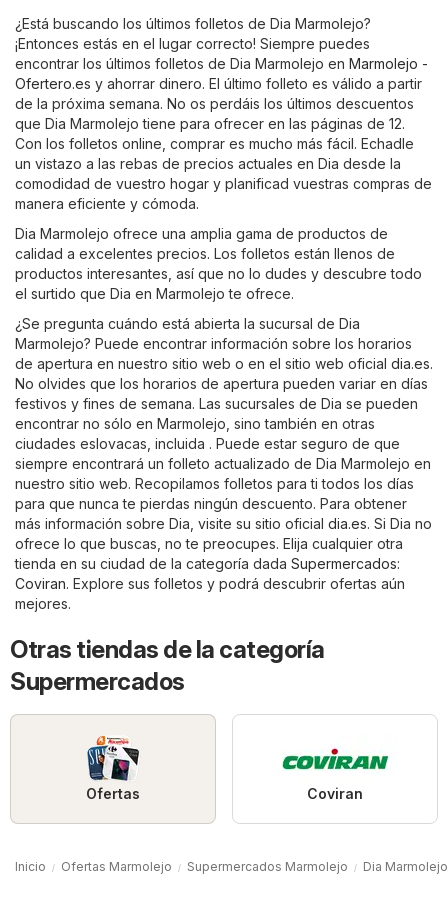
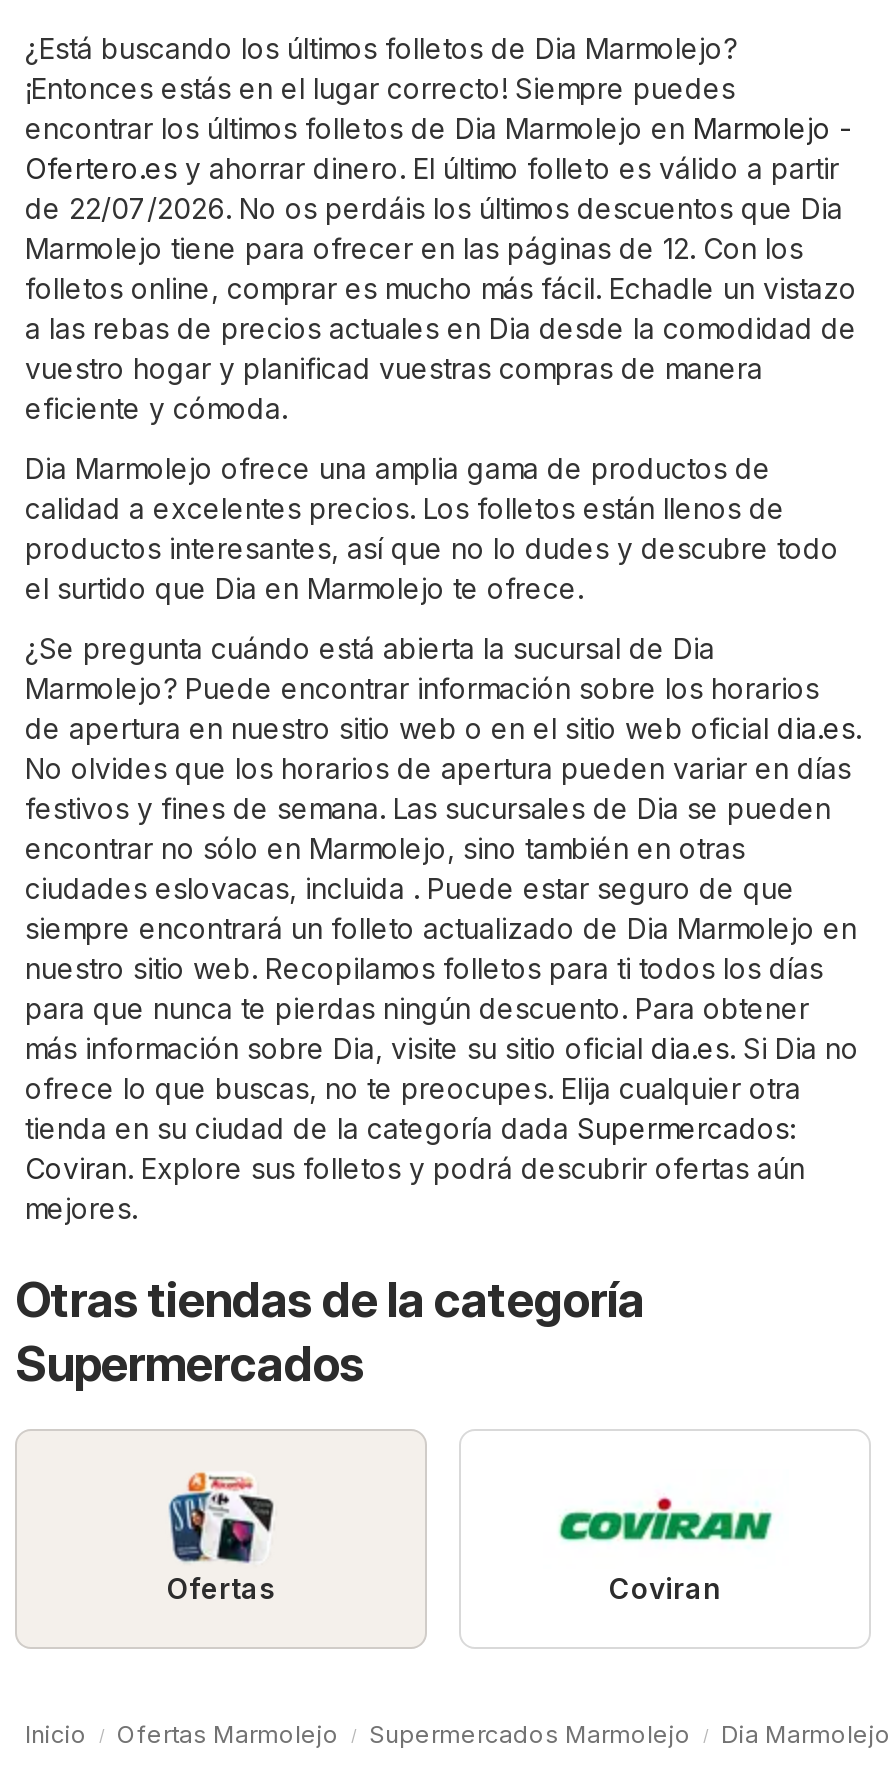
[15,95,432,212] de la próxima semana. No os perdáis los últimos descuentos | que Dia Marmolejo tiene para ofrecer en las páginas de 12. | Con los folletos online, comprar es mucho más fácil. Echadle | un vistazo a las rebas de precios actuales en Dia desde la | comodidad de vuestro hogar y planificad vuestras compras de | manera eficiente y cómoda. -> [25,191,857,425] de 22/07/2026. No os perdáis los últimos descuentos que Dia | Marmolejo tiene para ofrecer en las páginas de 12. Con los | folletos online, comprar es mucho más fácil. Echadle un vistazo | a las rebas de precios actuales en Dia desde la comodidad de | vuestro hogar y planificad vuestras compras de manera | eficiente y cómoda.

